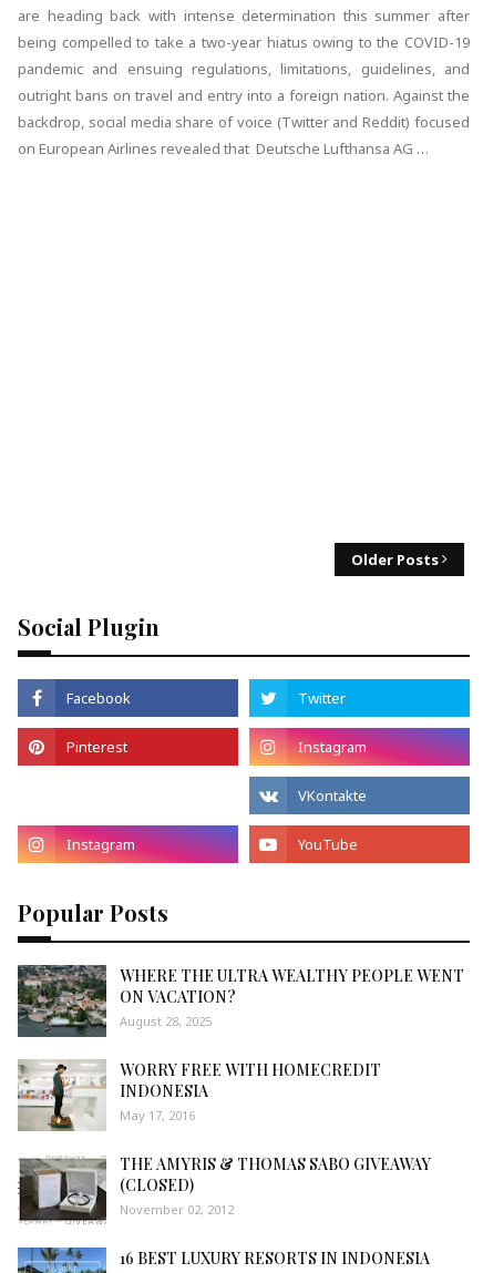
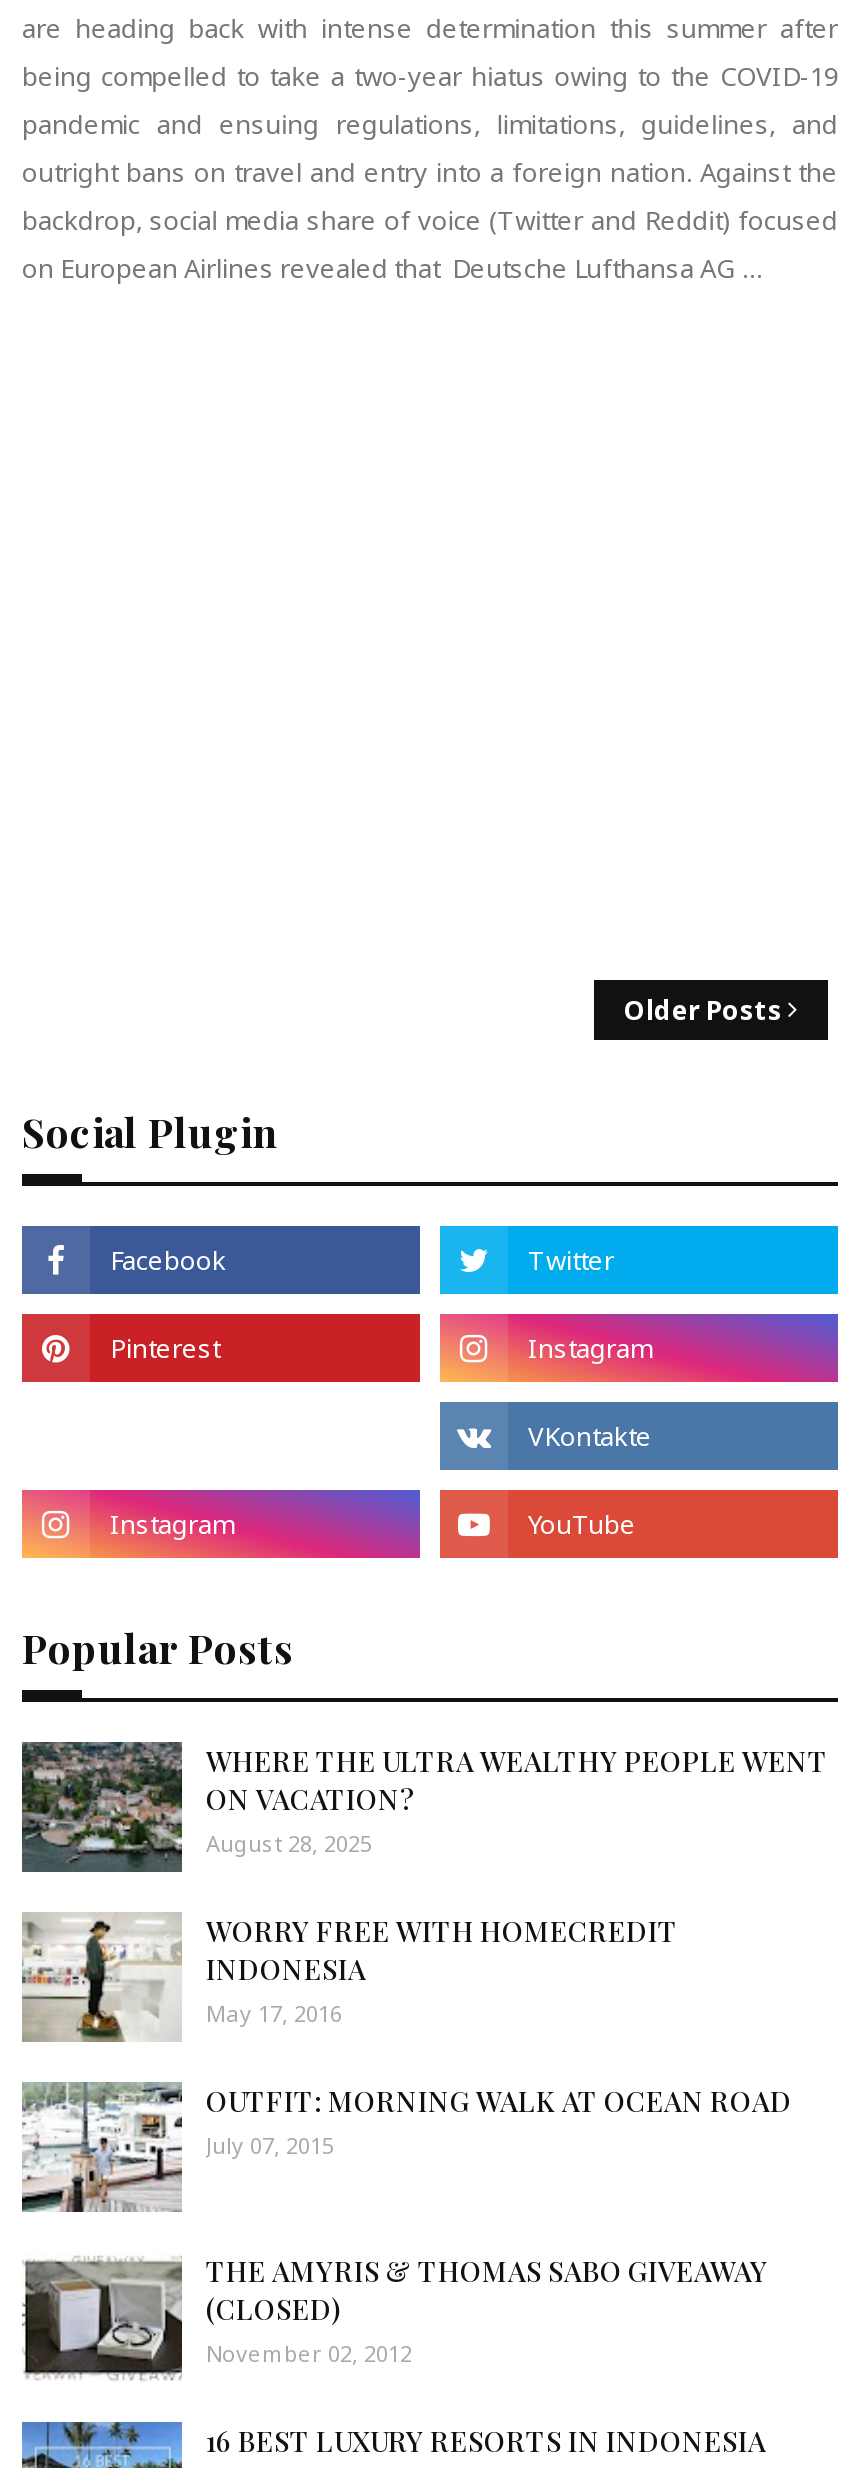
none -> [22,2081,792,2212] [image] | OUTFIT: MORNING WALK AT OCEAN ROAD | July 07, 2015

